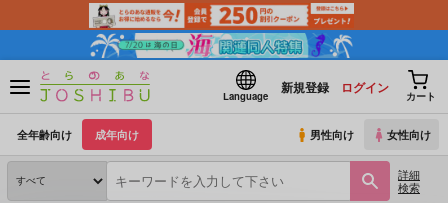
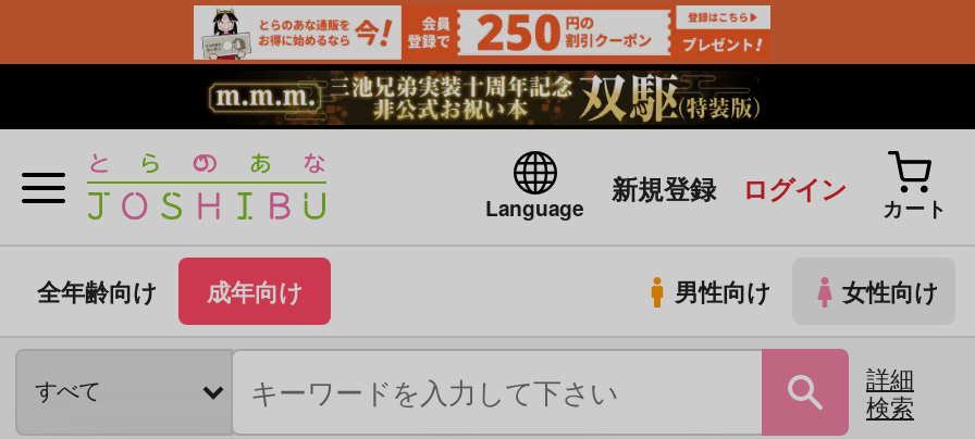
[3,29,445,61] [image] -> [7,62,968,131] [image]

